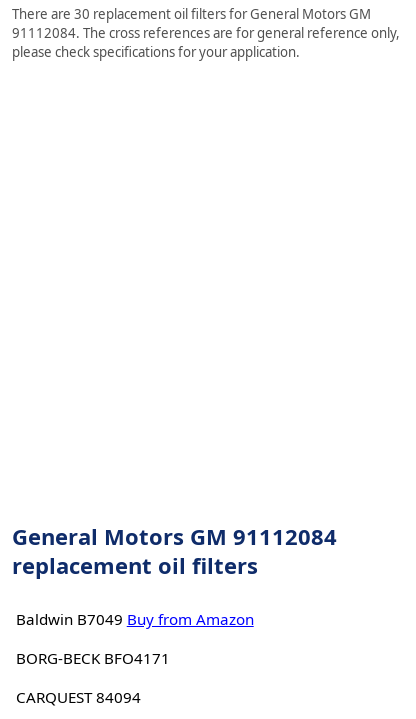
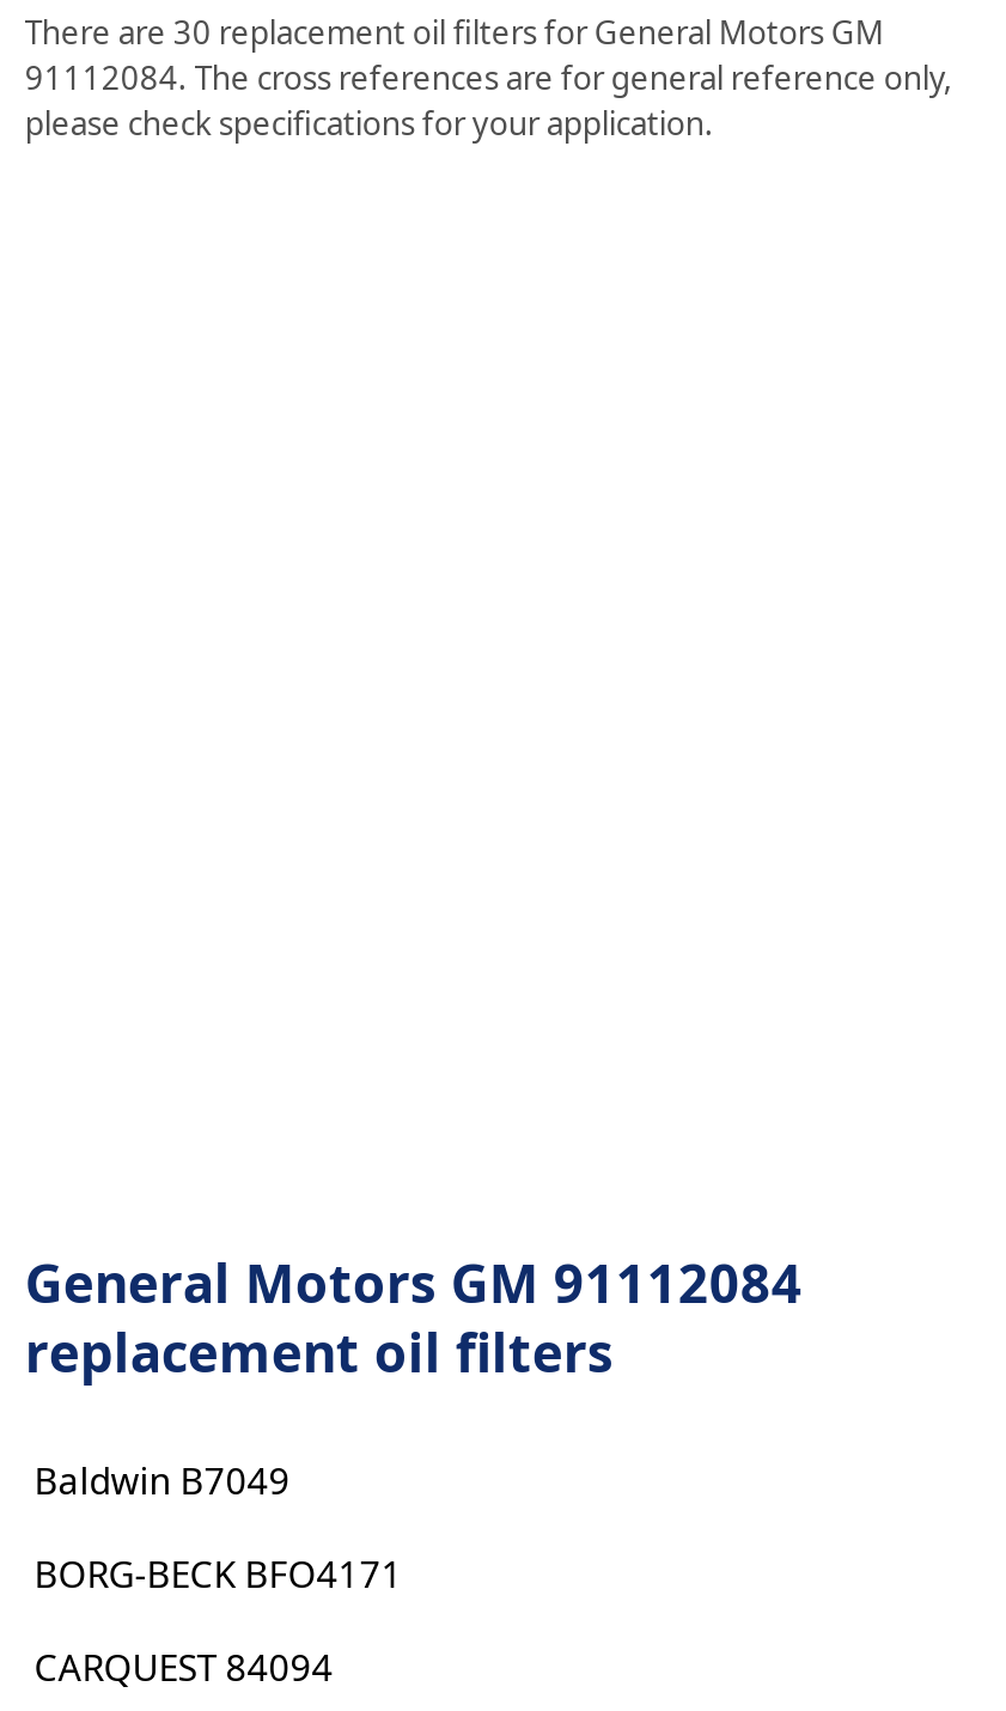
[16,609,254,629] Baldwin B7049 Buy from Amazon -> [34,1457,290,1505] Baldwin B7049

